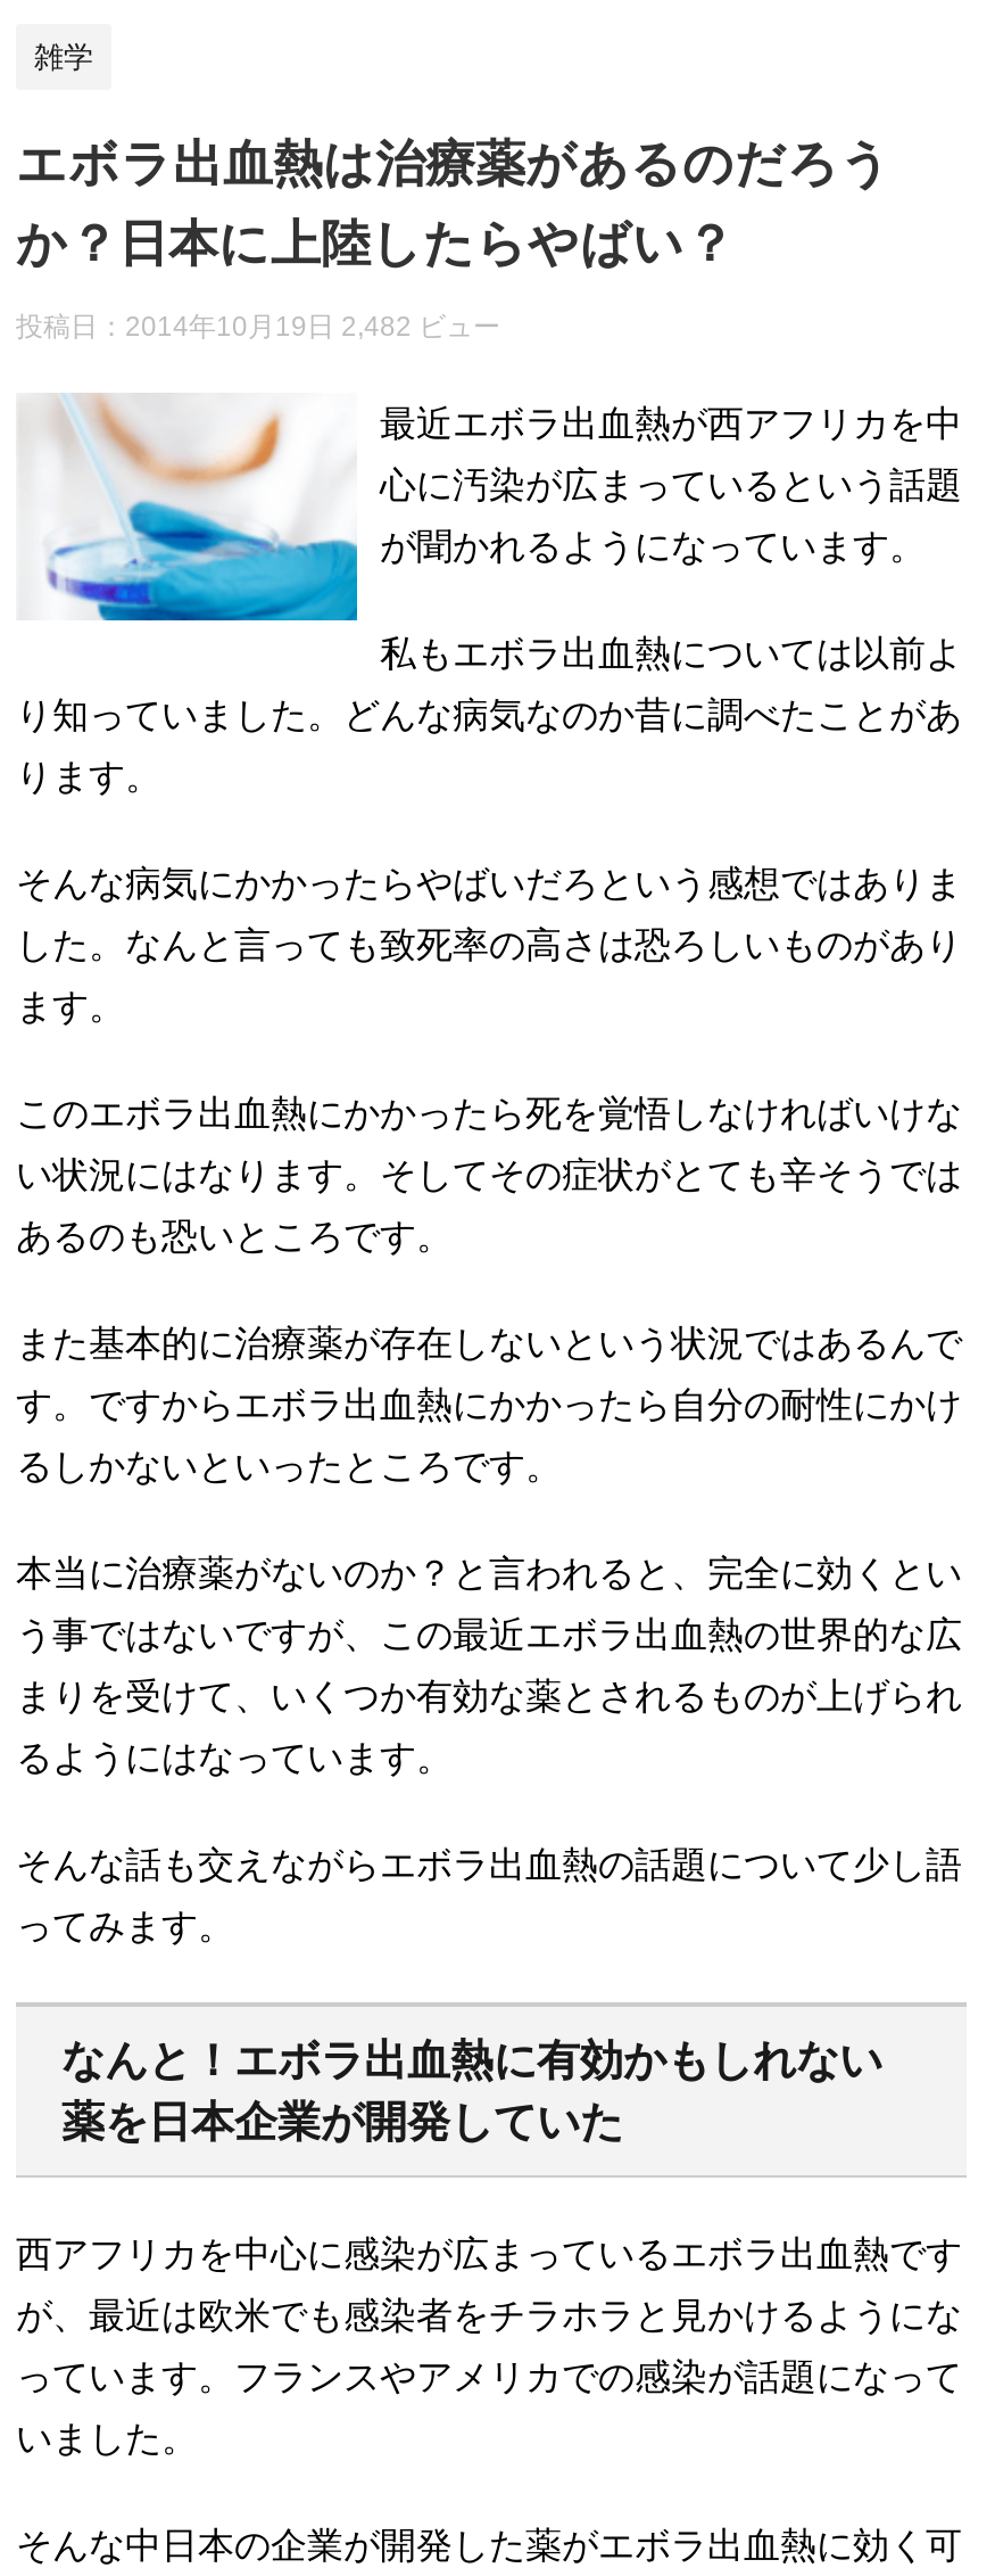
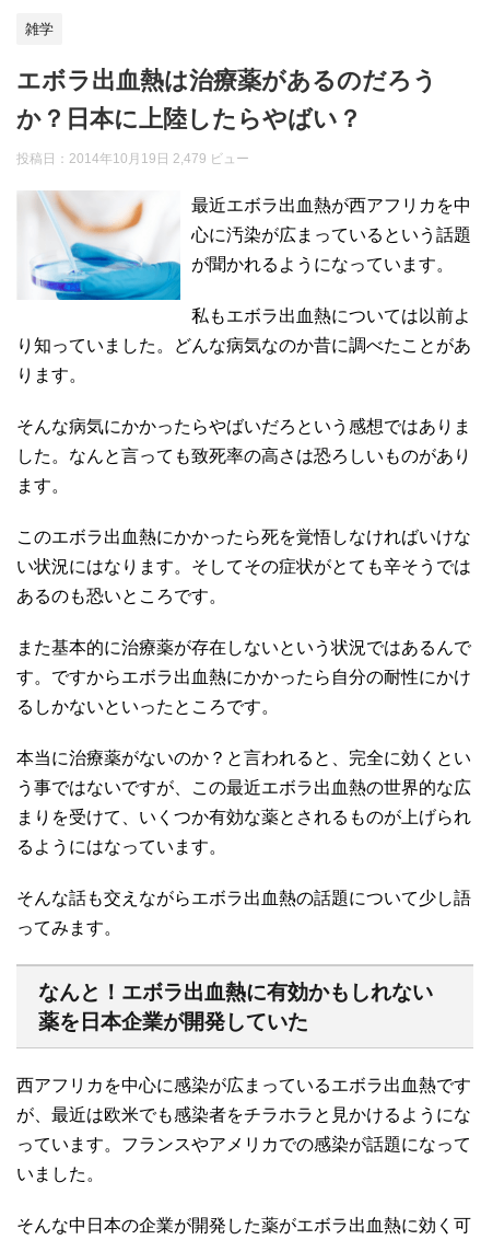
[16,310,500,342] 投稿日：2014年10月19日2,482 ビュー -> [16,151,249,166] 投稿日：2014年10月19日2,479 ビュー

